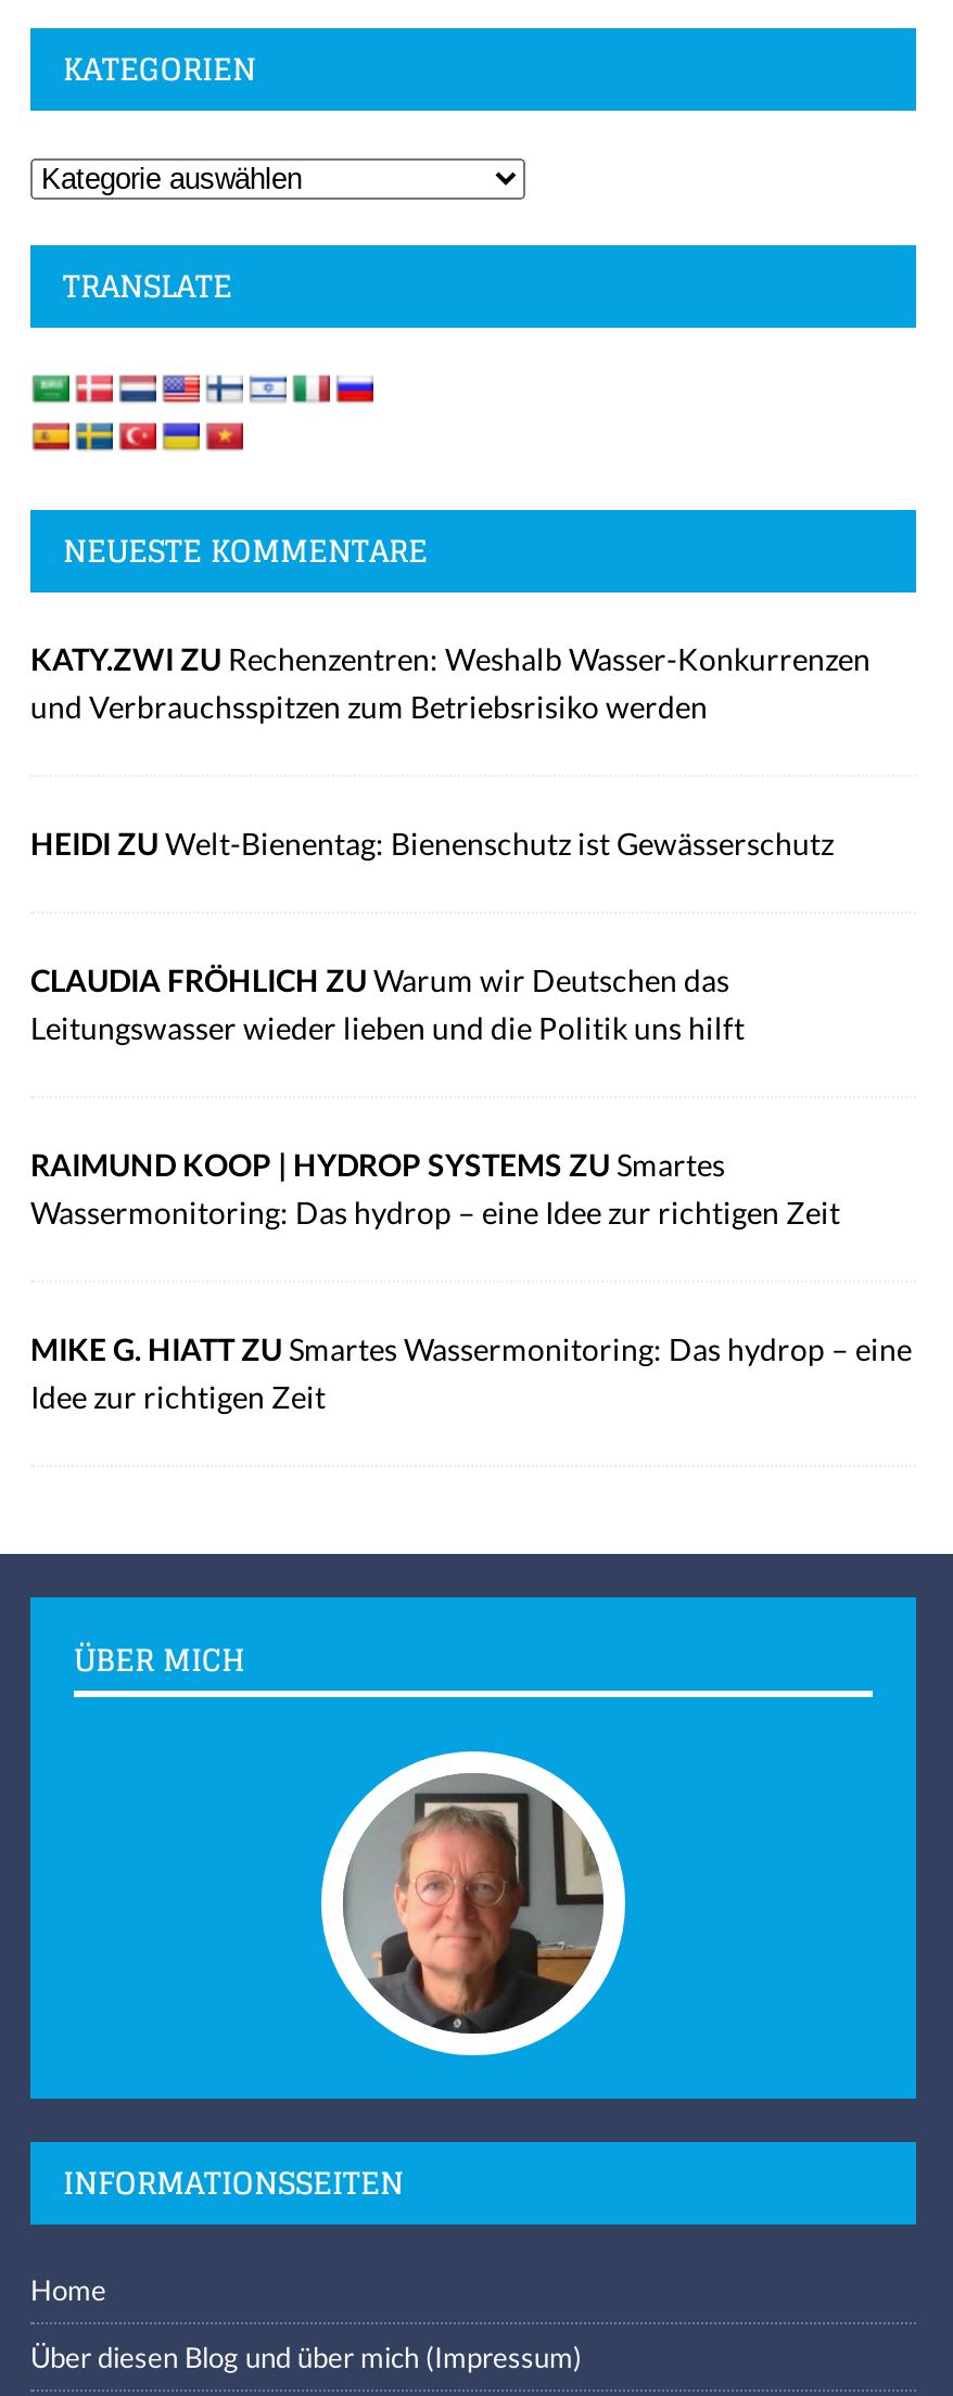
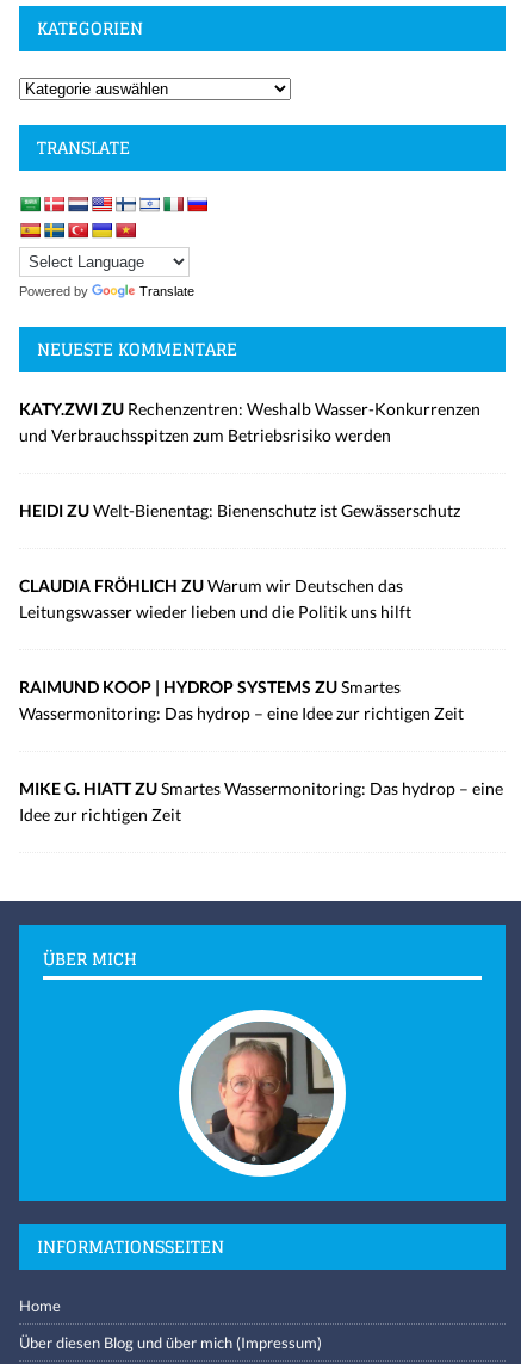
none -> [19,284,194,299] Powered by | Translate

